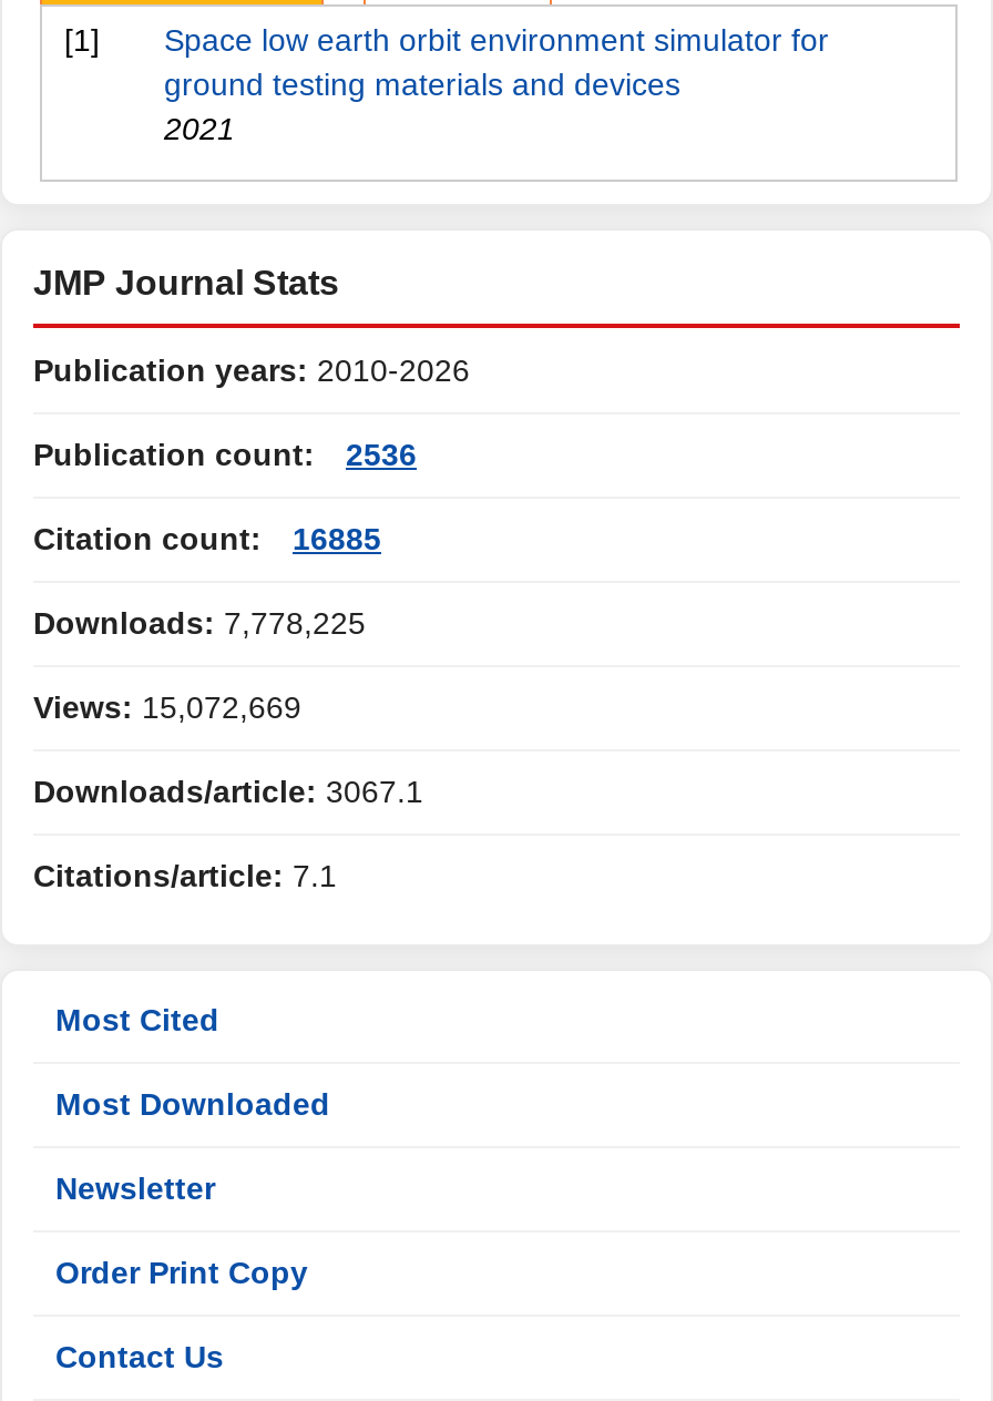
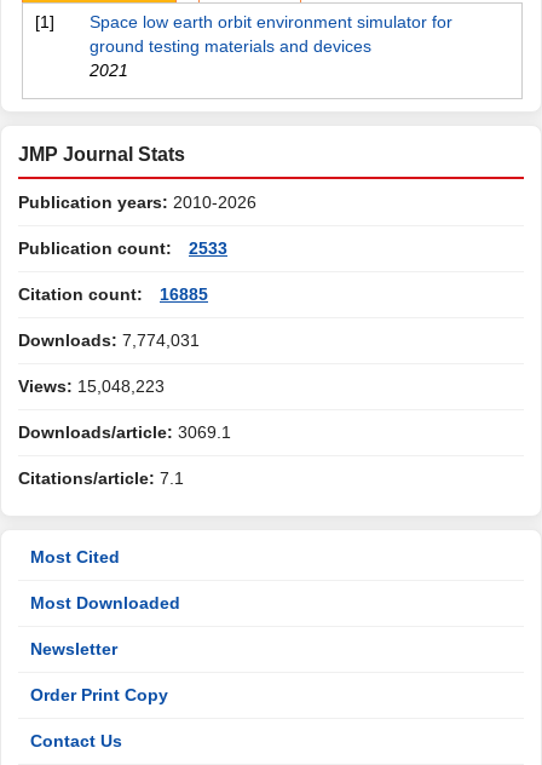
[33,437,417,472] Publication count: 2536 -> [18,238,227,258] Publication count: 2533
[33,605,366,641] Downloads: 7,778,225 -> [18,330,200,350] Downloads: 7,774,031
[33,689,301,725] Views: 15,072,669 -> [18,376,165,396] Views: 15,048,223
[33,774,423,809] Downloads/article: 3067.1 -> [18,422,231,442] Downloads/article: 3069.1

